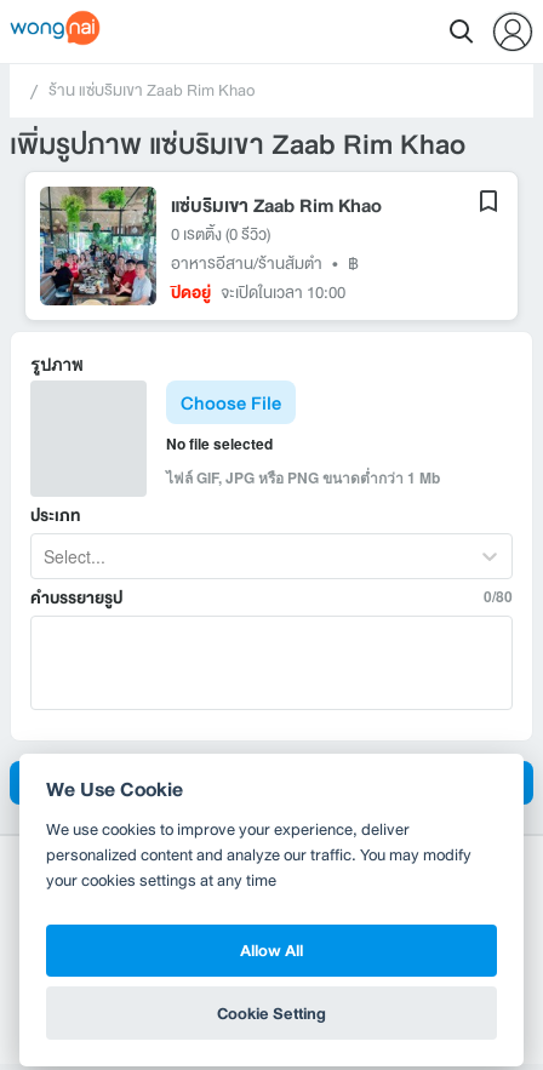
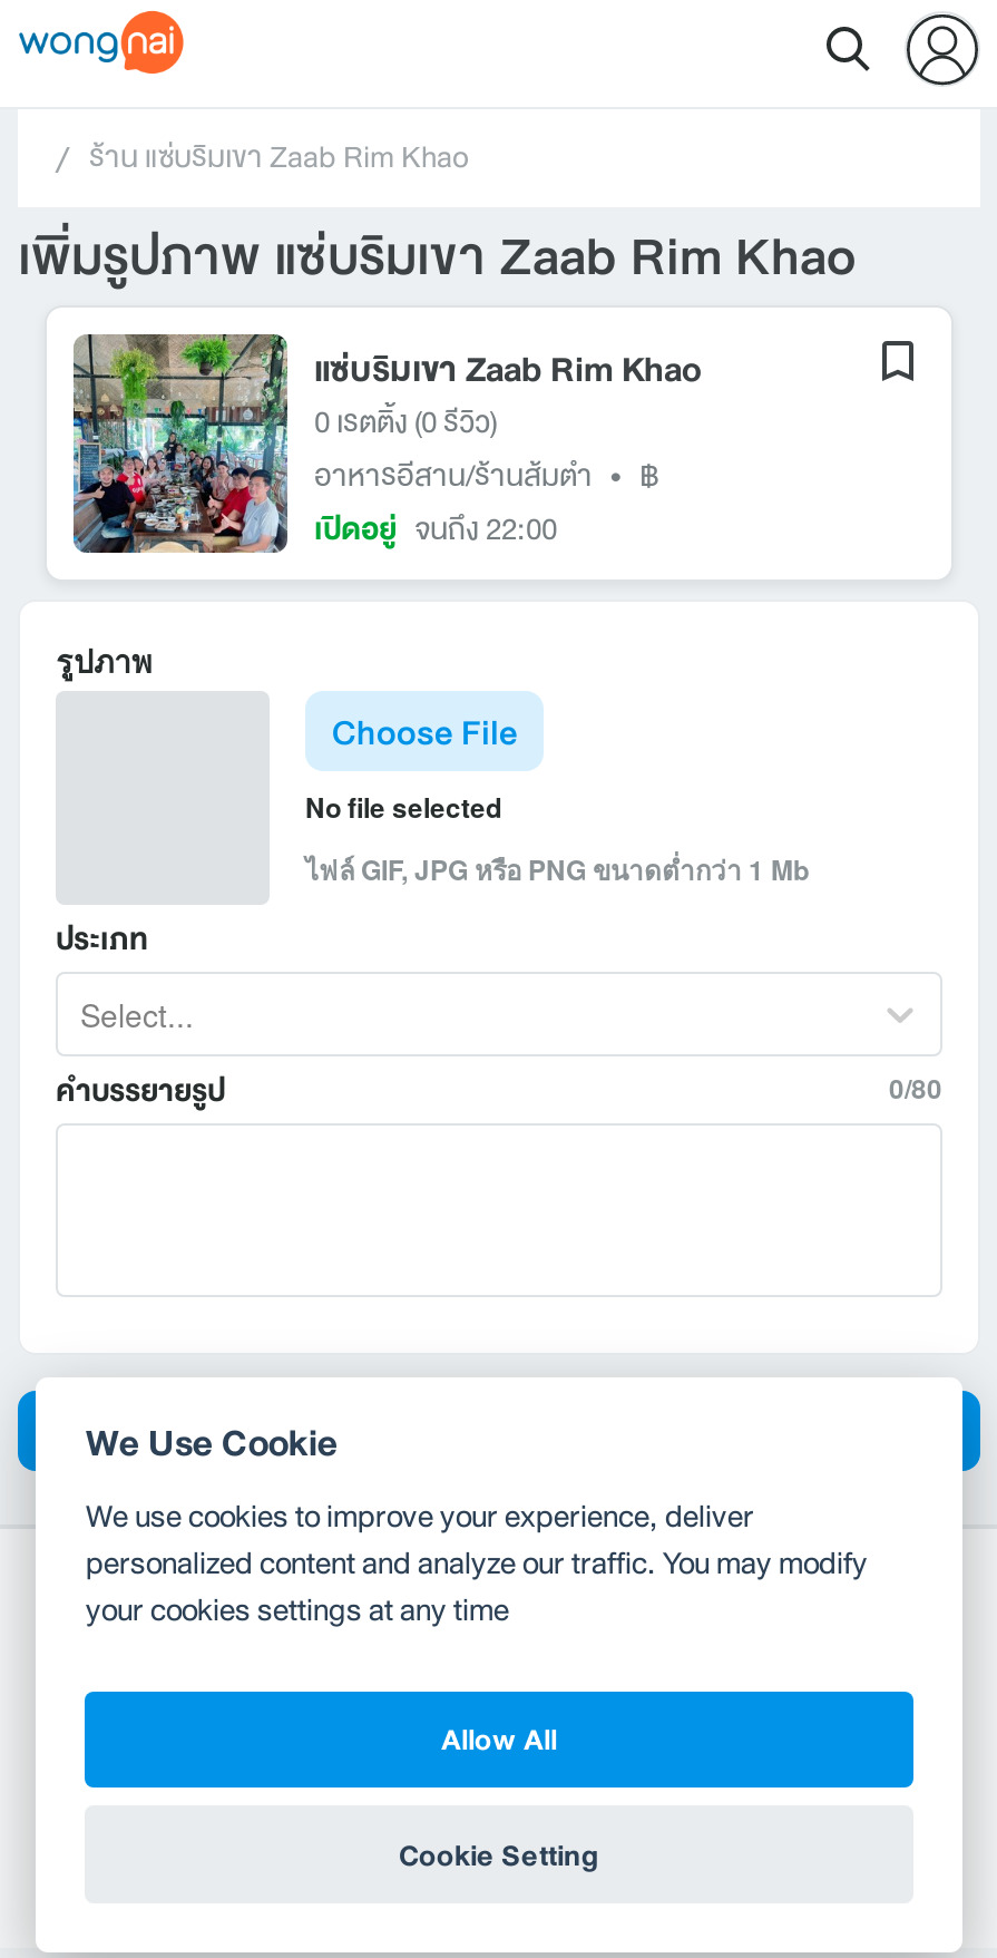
[171,280,345,305] ปิดอยู่ จะเปิดในเวลา 10:00 -> [314,506,557,553] เปิดอยู่ จนถึง 22:00

